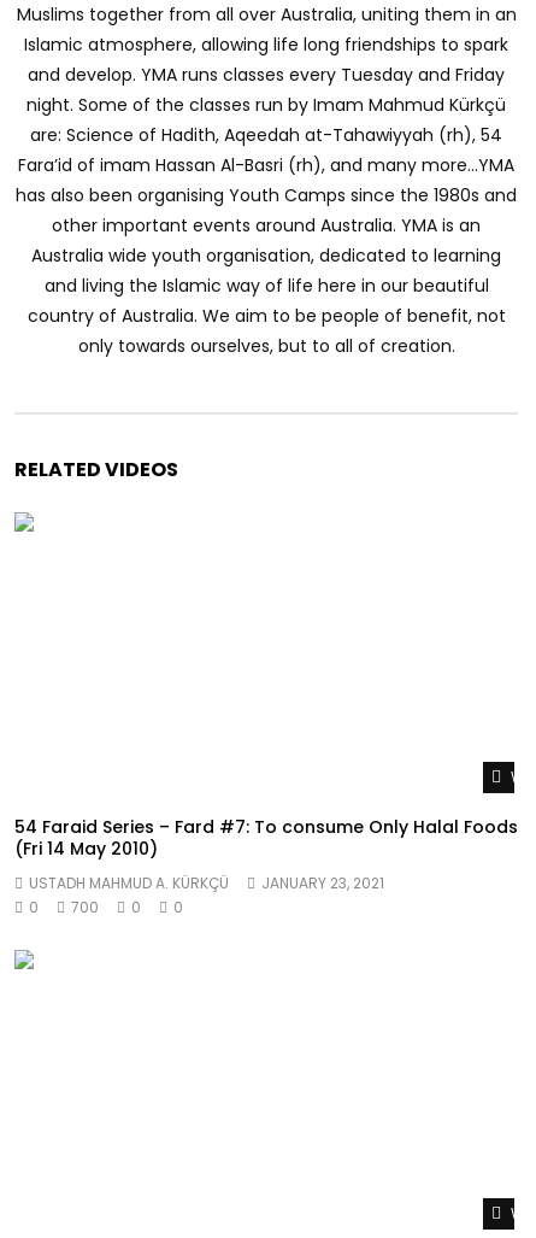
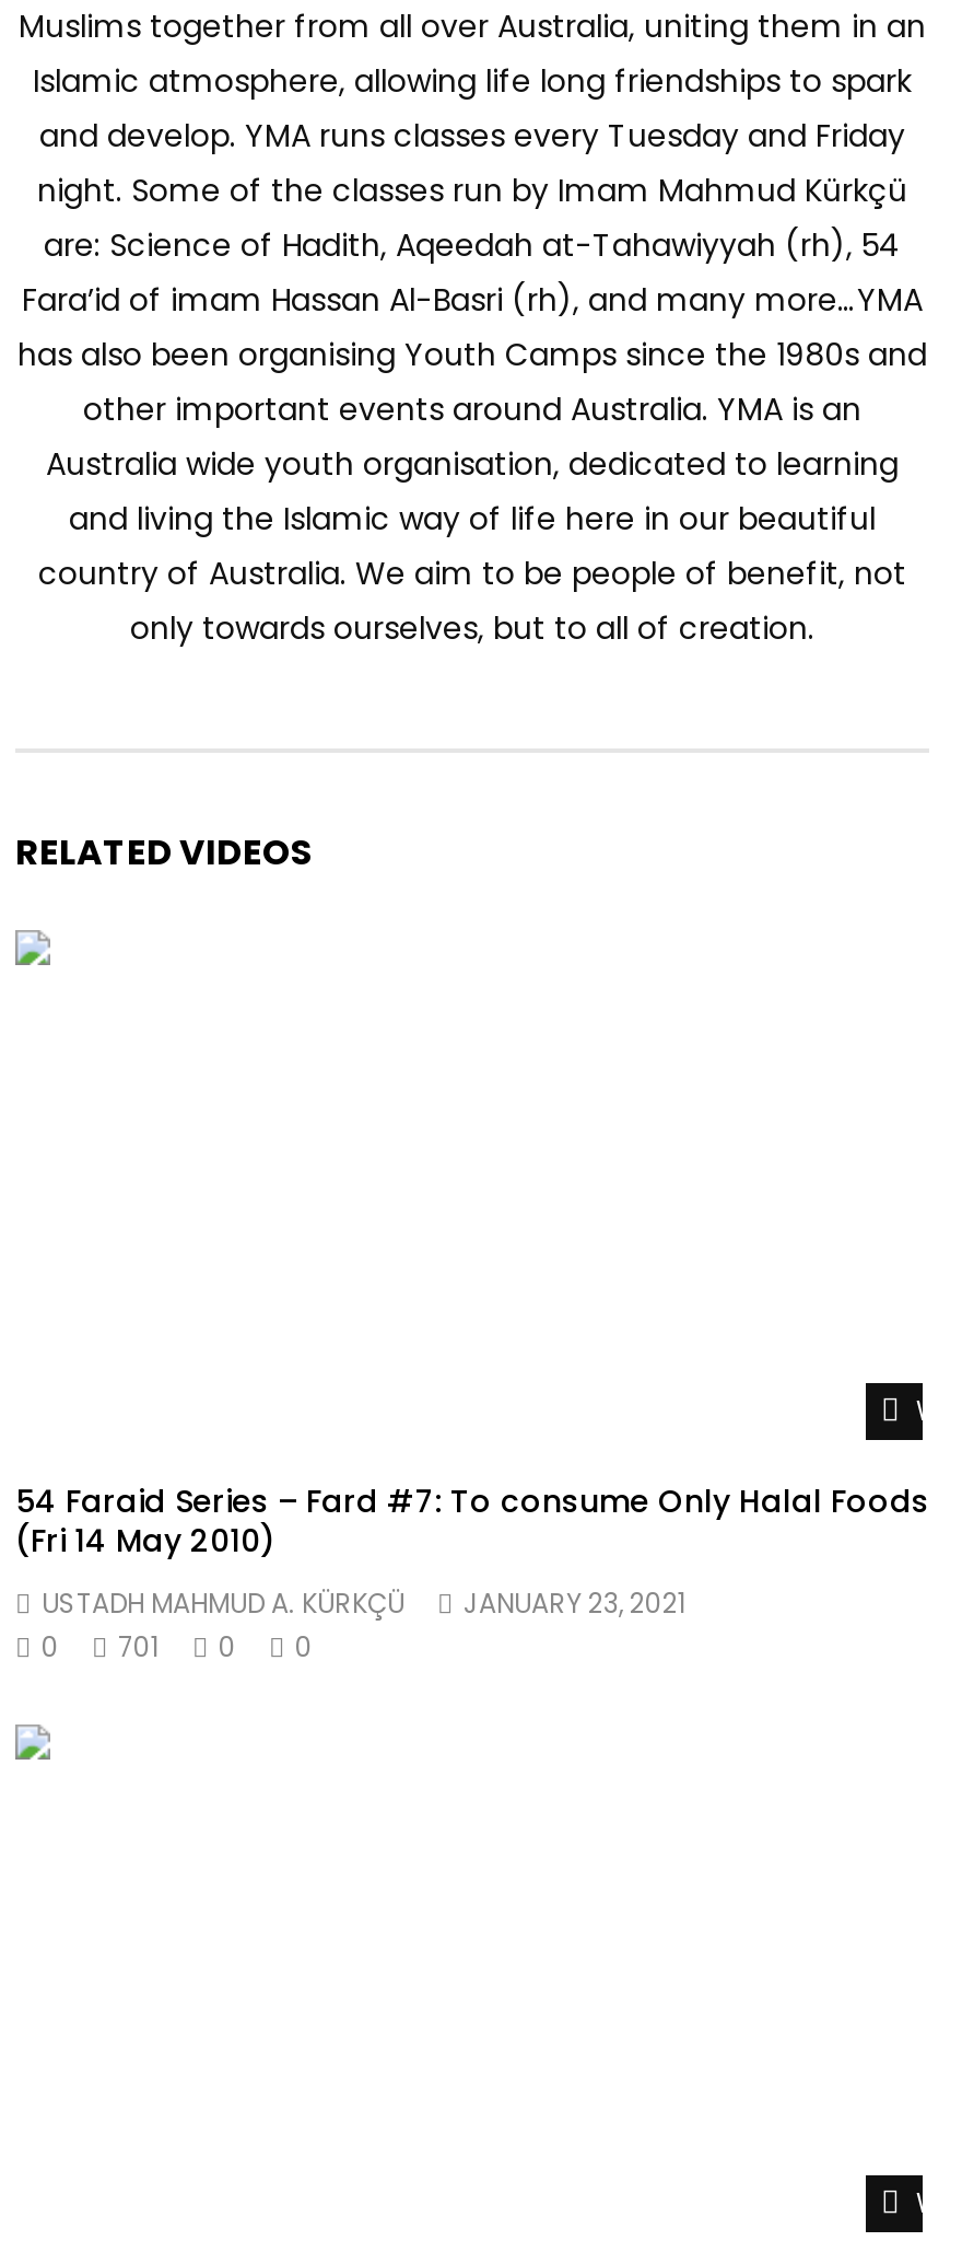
[29,897,183,917] 0 700 0 0 -> [42,1628,313,1666] 0 701 0 0

